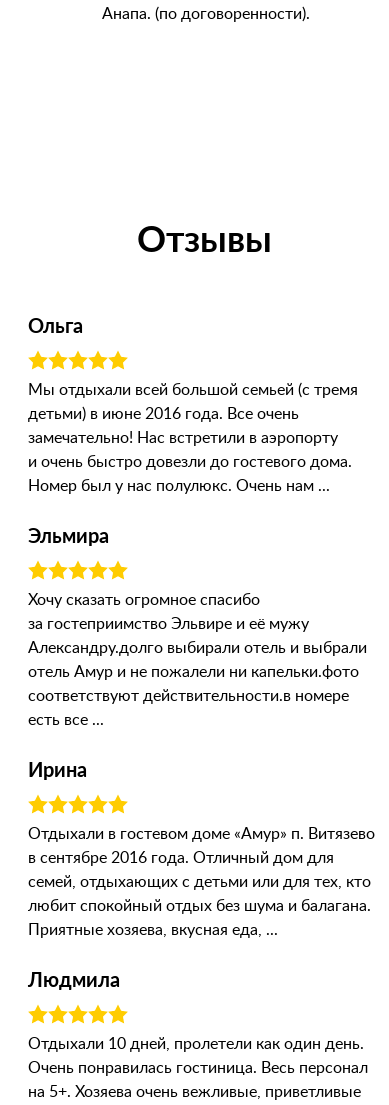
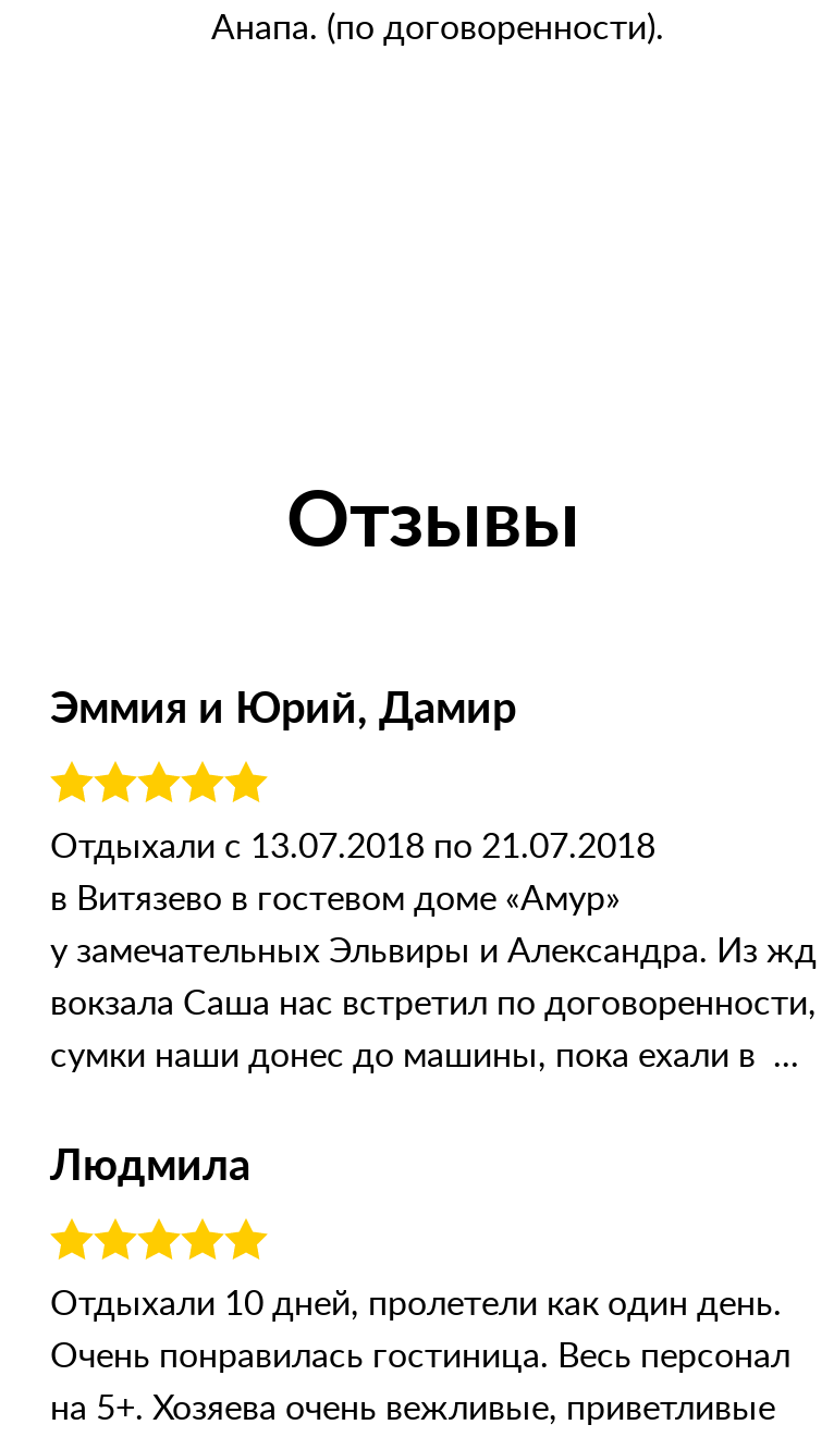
[28,317,375,938] Ольга | Мы отдыхали всей большой семьей (с тремя | детьми) в июне 2016 года. Все очень | замечательно! Нас встретили в аэропорту | и очень быстро довезли до гостевого дома. | Номер был у нас полулюкс. Очень нам ... | Эльмира | Хочу сказать огромное спасибо | за гостеприимство Эльвире и её мужу | Александру.долго выбирали отель и выбрали | отель Амур и не пожалели ни капельки.фото | соответствуют действительности.в номере | есть все ... | Ирина | Отдыхали в гостевом доме «Амур» п. Витязево | в сентябре 2016 года. Отличный дом для | семей, отдыхающих с детьми или для тех, кто | любит спокойный отдых без шума и балагана. | Приятные хозяева, вкусная еда, ... -> [50,689,817,1074] Эммия и Юрий, Дамир | Отдыхали с 13.07.2018 по 21.07.2018 | в Витязево в гостевом доме «Амур» | у замечательных Эльвиры и Александра. Из жд | вокзала Саша нас встретил по договоренности, | сумки наши донес до машины, пока ехали в ...

